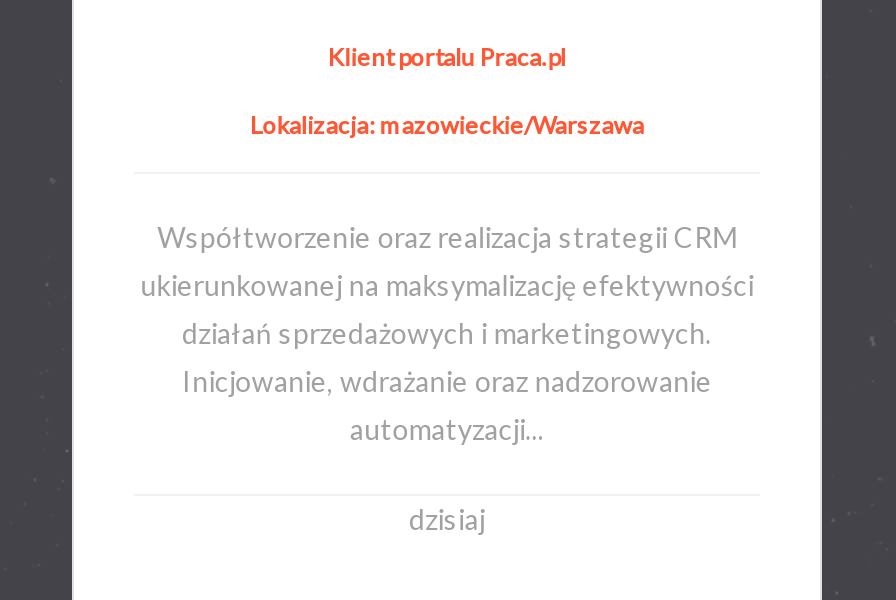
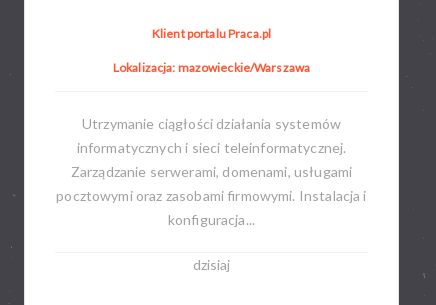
[140,221,754,447] Współtworzenie oraz realizacja strategii CRM | ukierunkowanej na maksymalizację efektywności | działań sprzedażowych i marketingowych. | Inicjowanie, wdrażanie oraz nadzorowanie | automatyzacji... -> [56,115,367,228] Utrzymanie ciągłości działania systemów | informatycznych i sieci teleinformatycznej. | Zarządzanie serwerami, domenami, usługami | pocztowymi oraz zasobami firmowymi. Instalacja i | konfiguracja...

